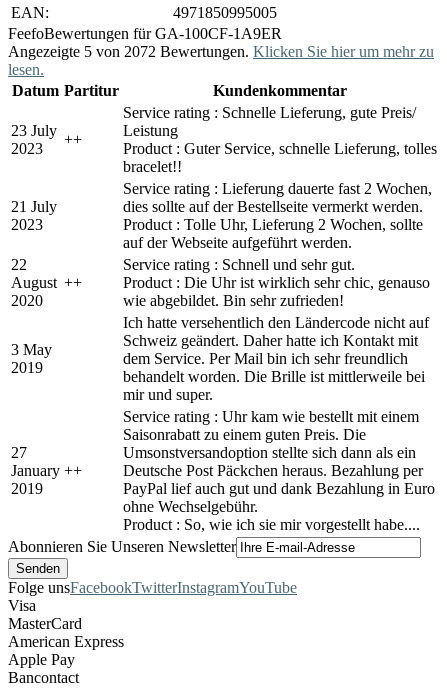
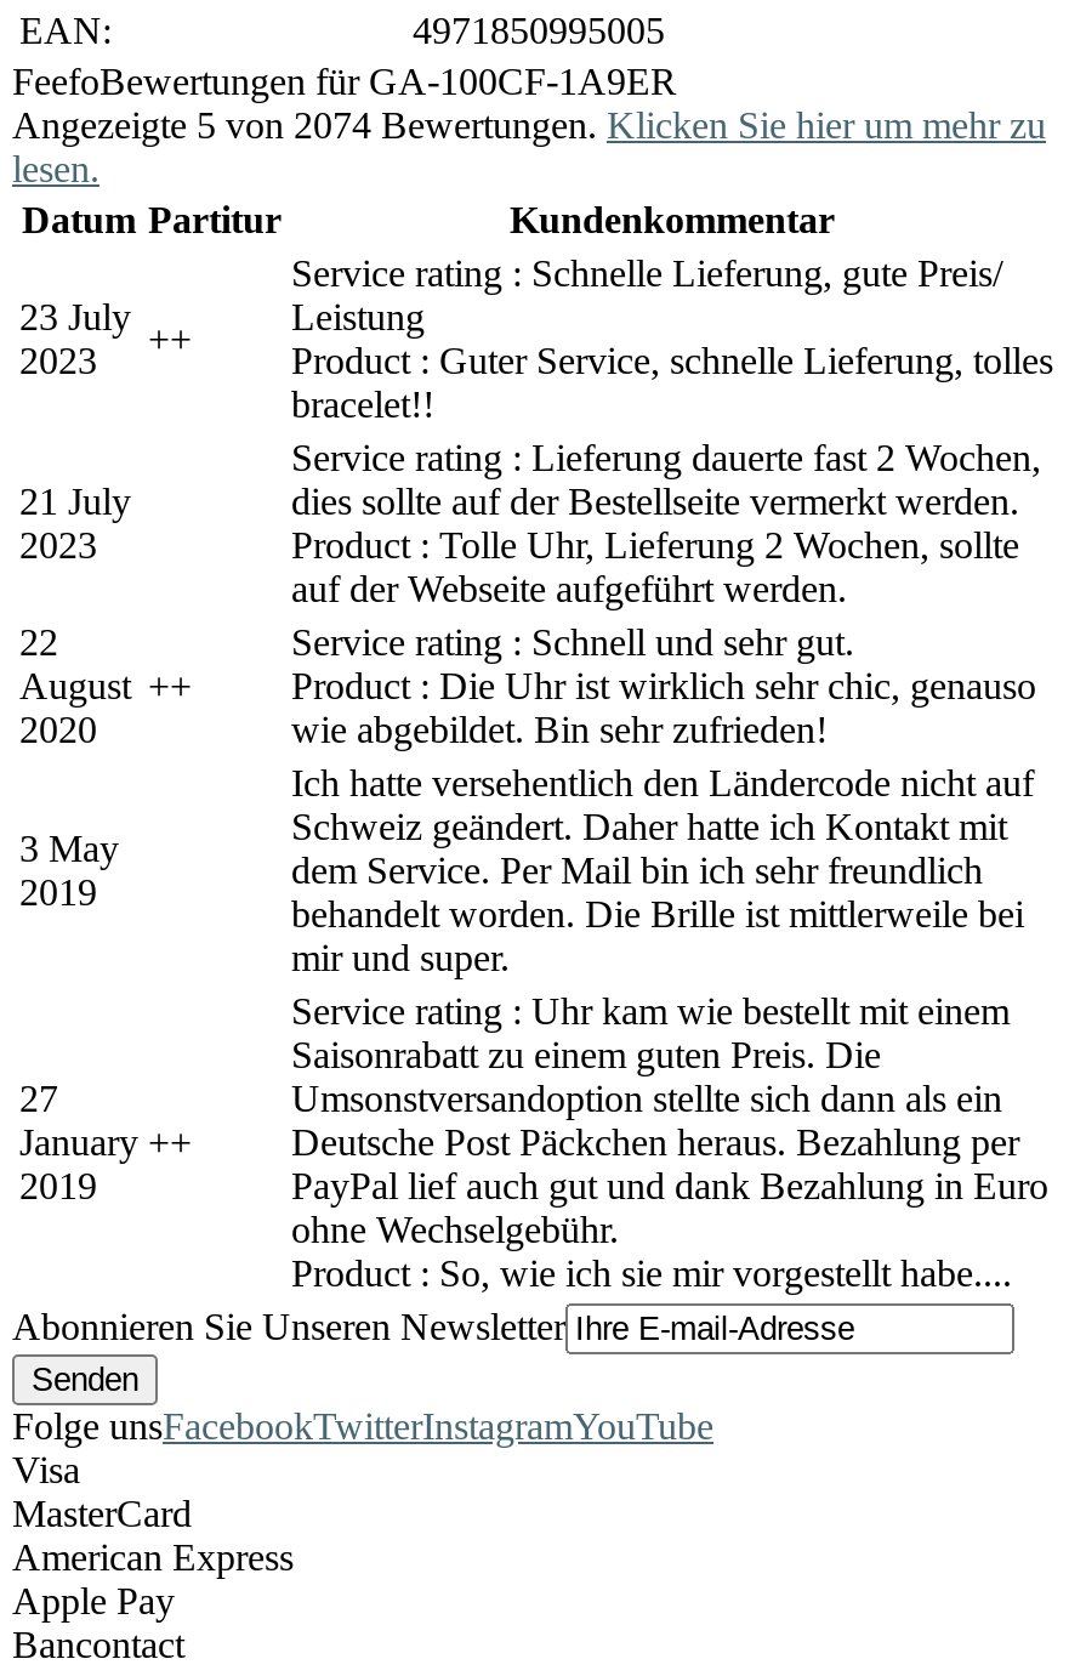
[8,43,434,60] Angezeigte 5 von 2072 Bewertungen. Klicken Sie hier um mehr zu -> [12,104,1046,145] Angezeigte 5 von 2074 Bewertungen. Klicken Sie hier um mehr zu

